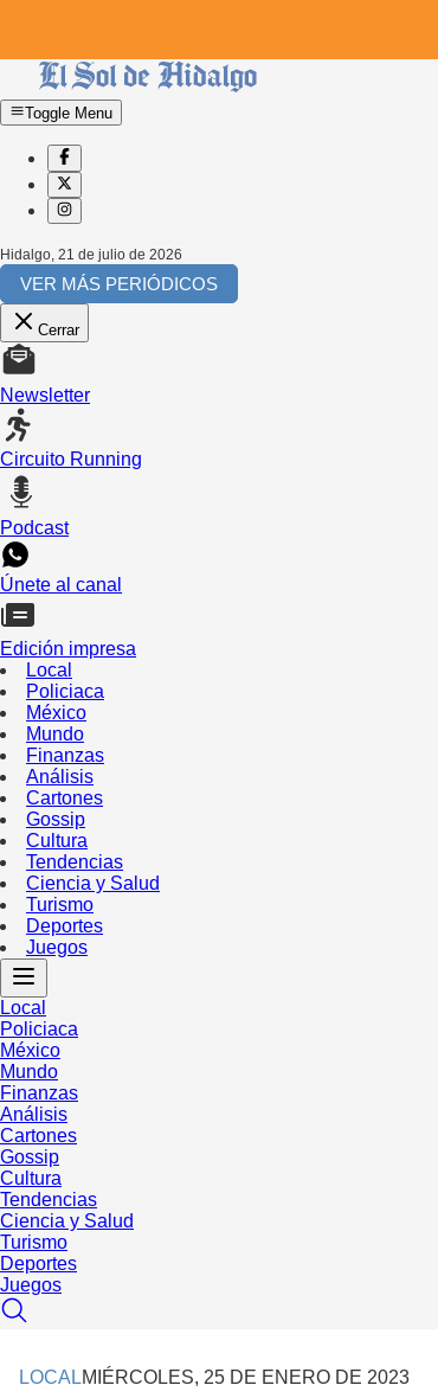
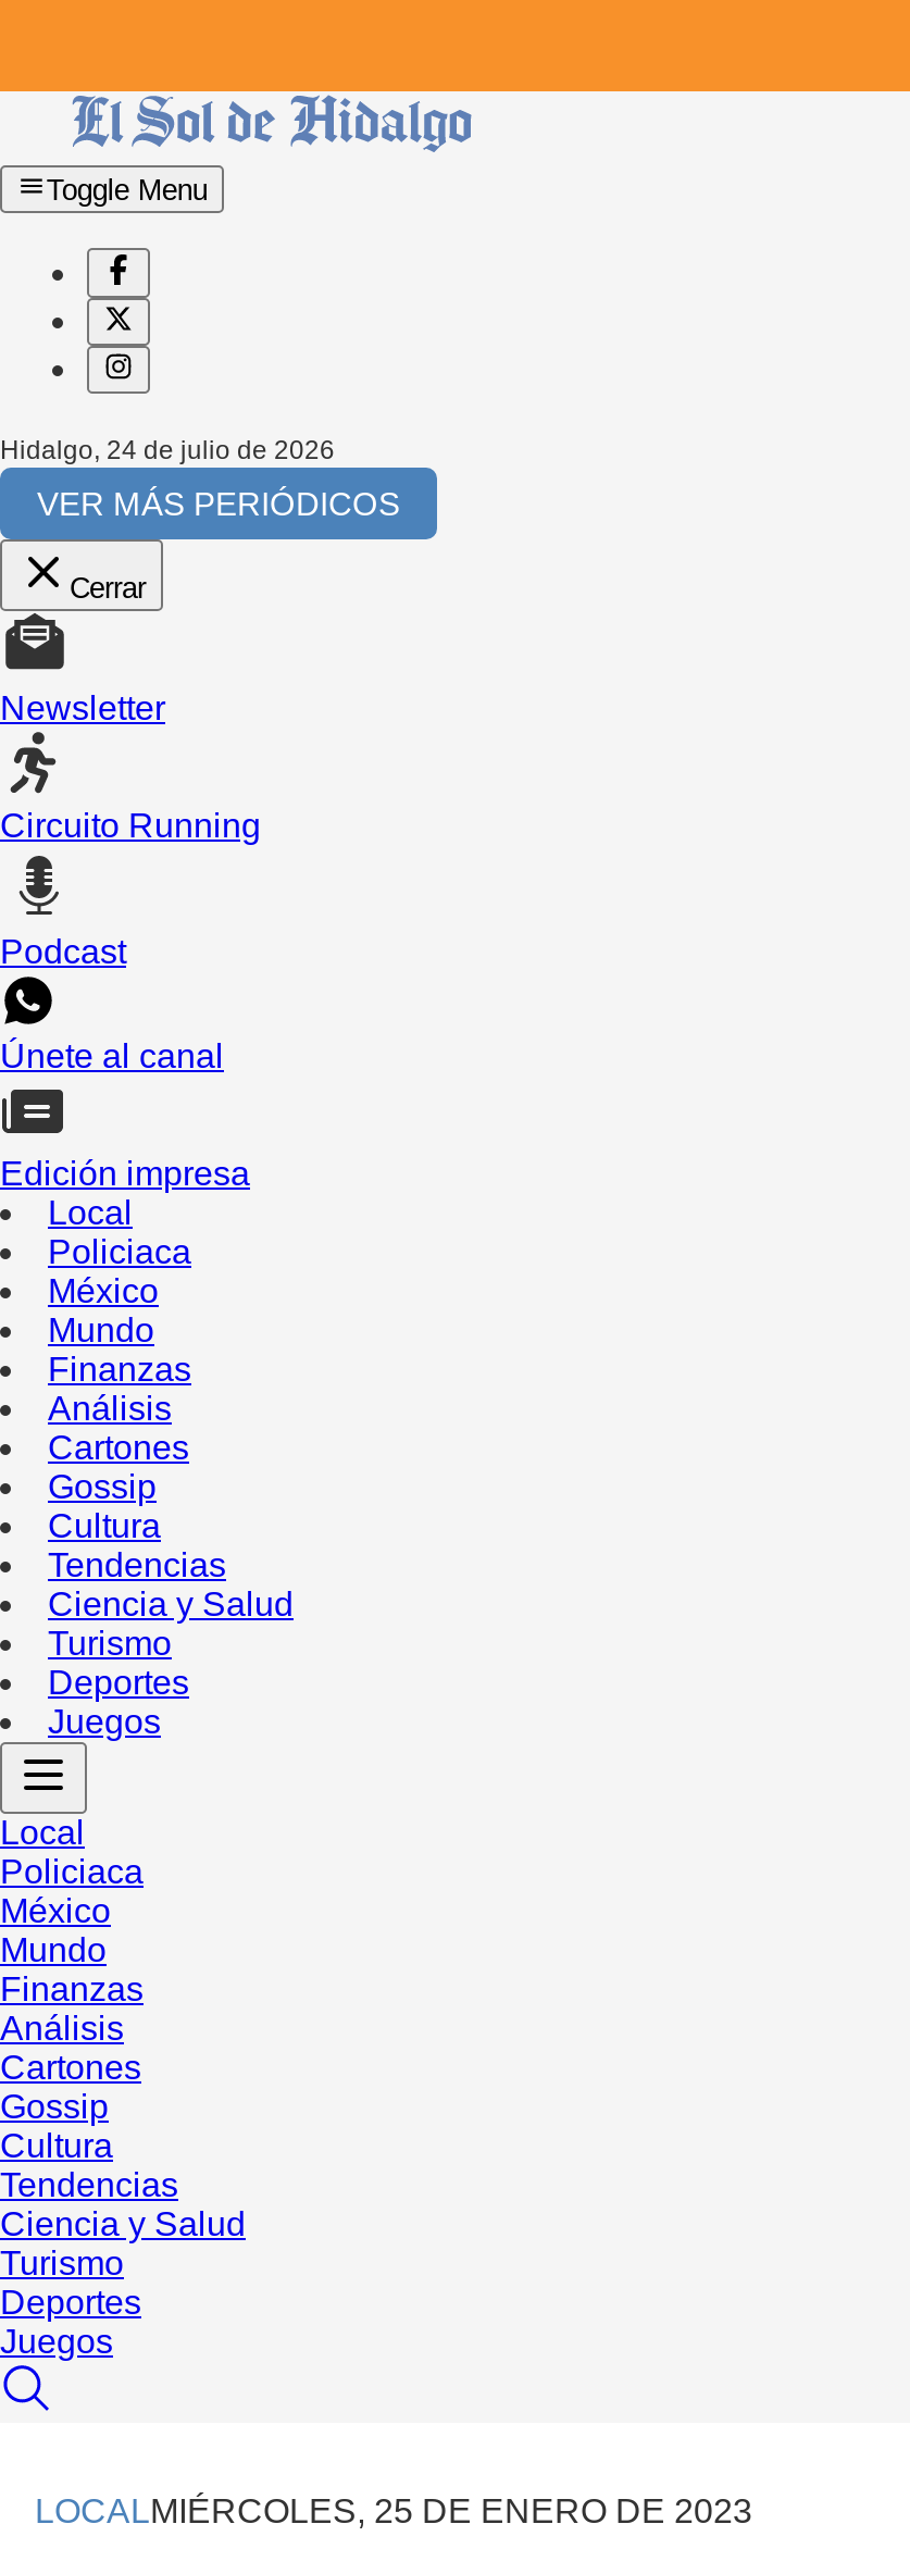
[0,247,182,263] Hidalgo, 21 de julio de 2026 -> [0,436,335,466] Hidalgo, 24 de julio de 2026

